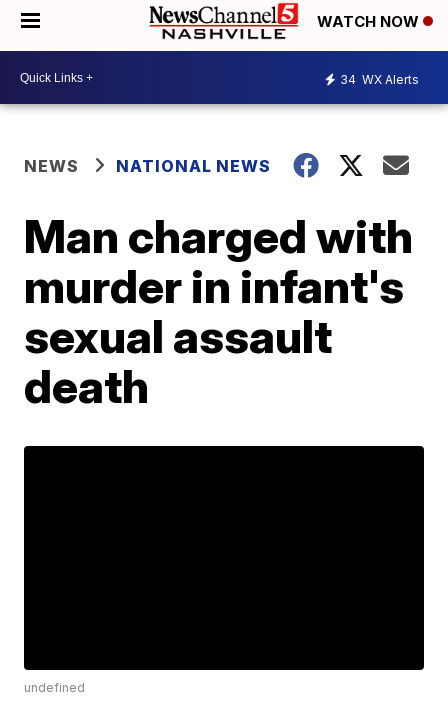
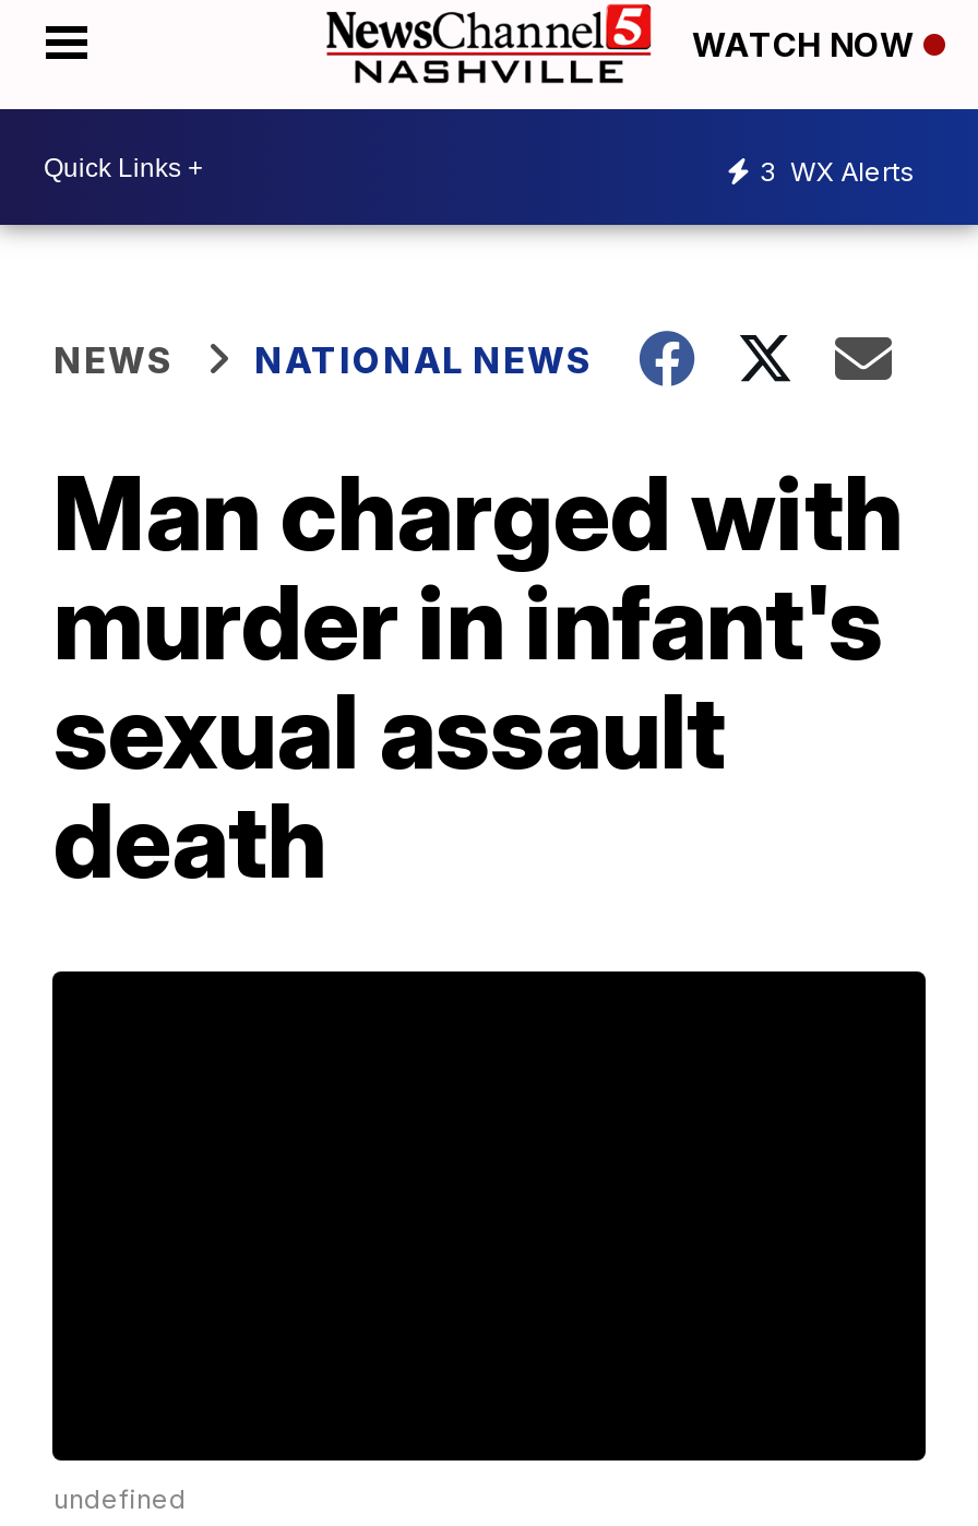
[340,71,419,86] 34 WX Alerts -> [760,154,915,187] 3 WX Alerts

